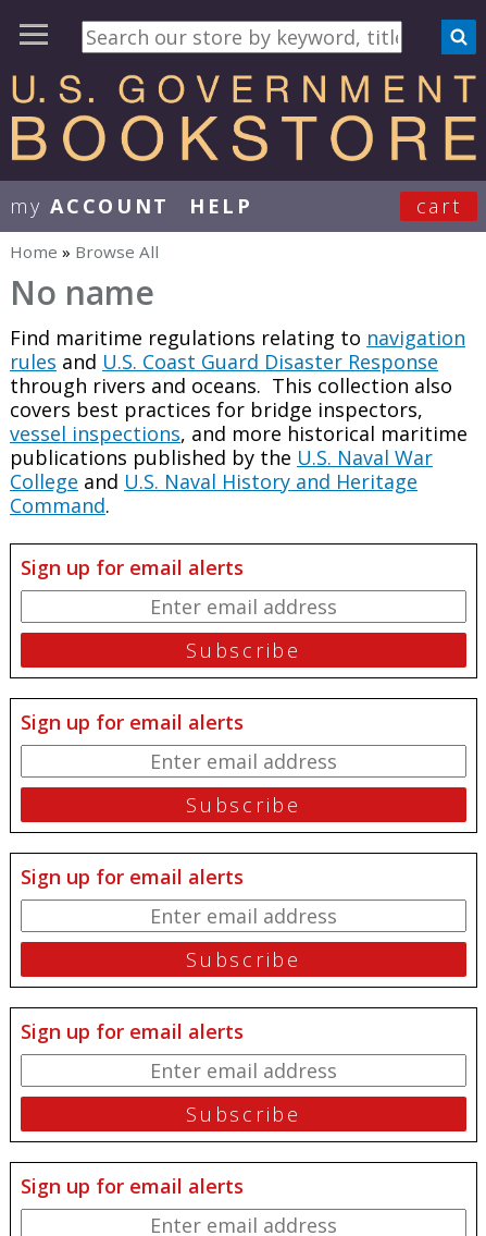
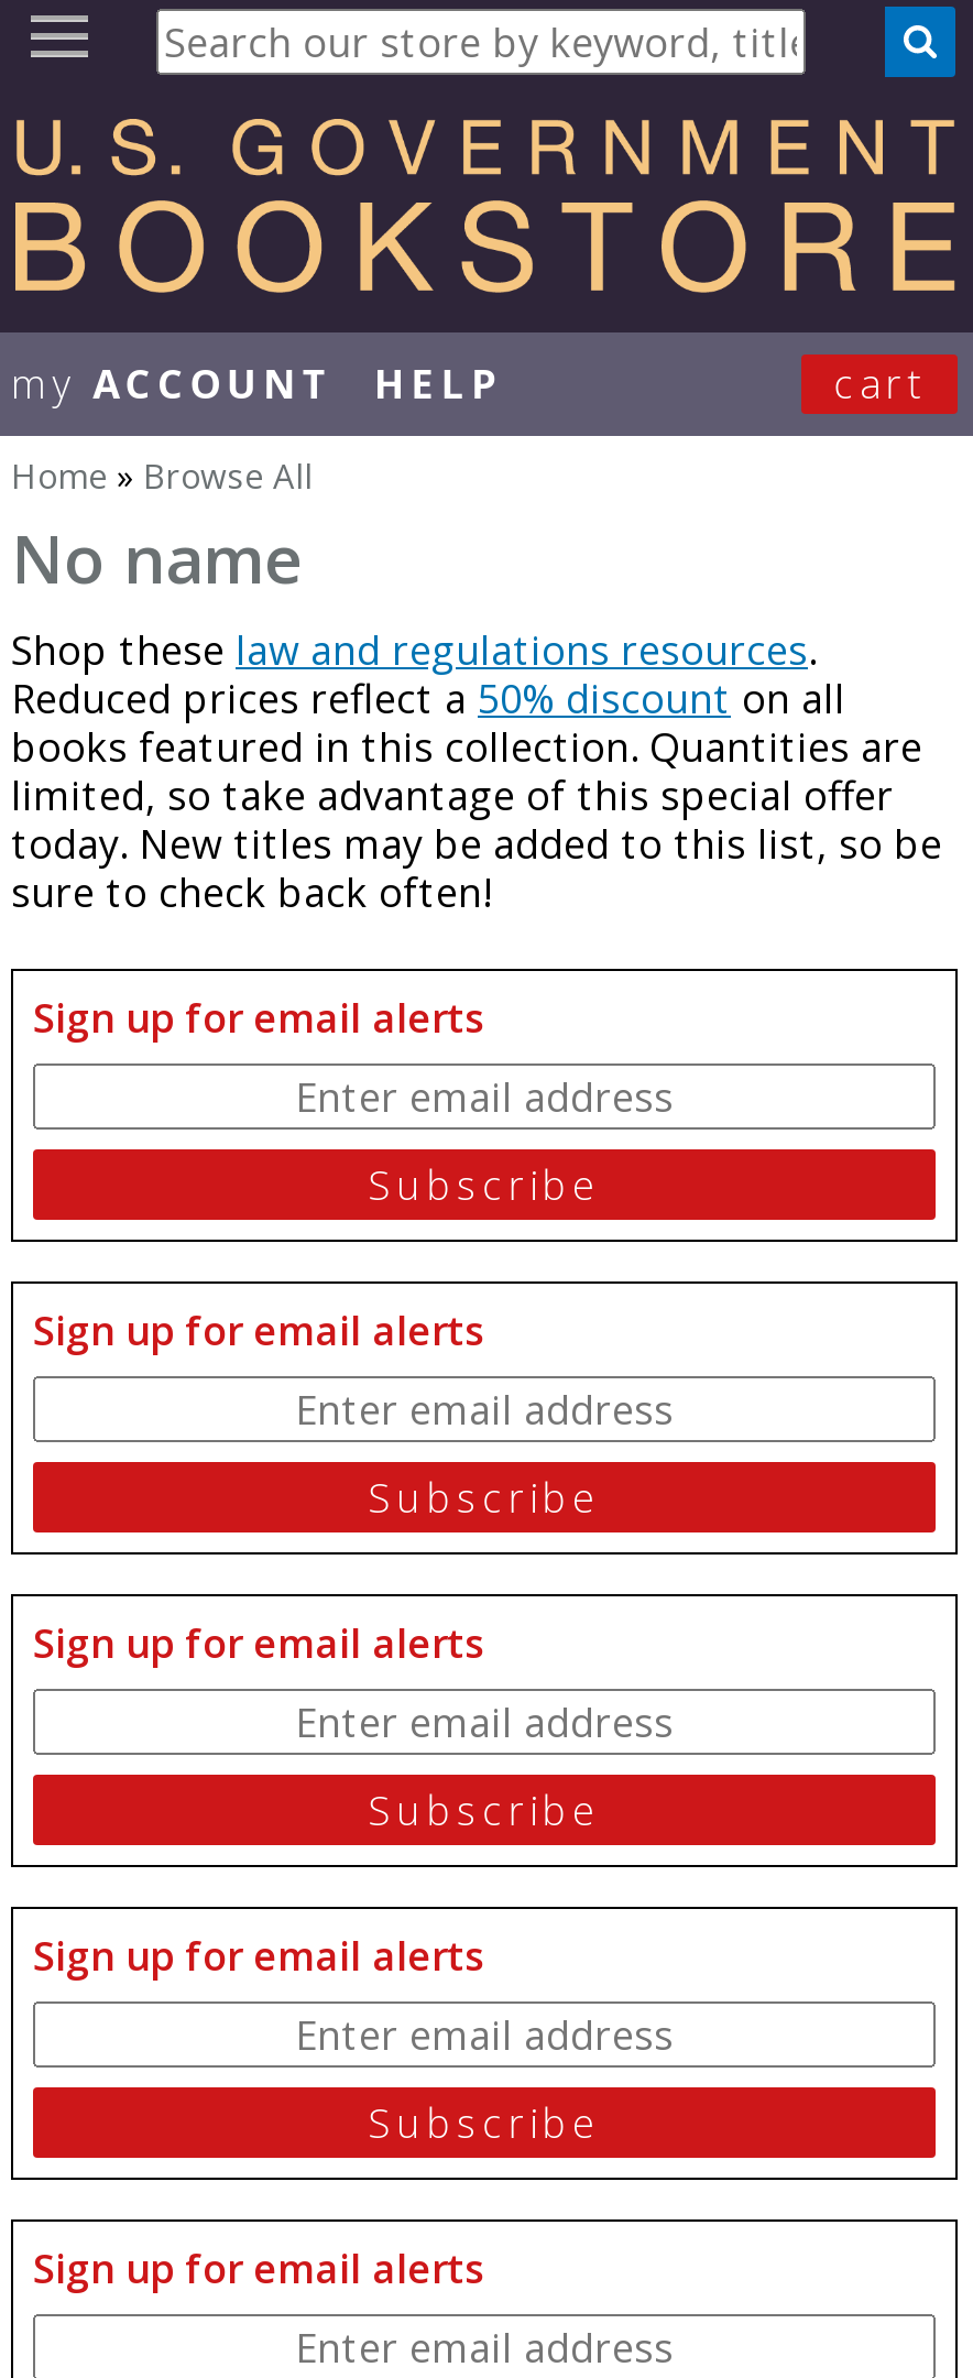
[10,324,468,518] Find maritime regulations relating to navigation | rules and U.S. Coast Guard Disaster Response | through rivers and oceans. This collection also | covers best practices for bridge inspectors, | vessel inspections, and more historical maritime | publications published by the U.S. Naval War | College and U.S. Naval History and Heritage | Command. -> [11,622,942,917] Shop these law and regulations resources. | Reduced prices reflect a50% discounton all | books featured in this collection. Quantities are | limited, so take advantage of this special offer | today. New titles may be added to this list, so be | sure to check back often!

